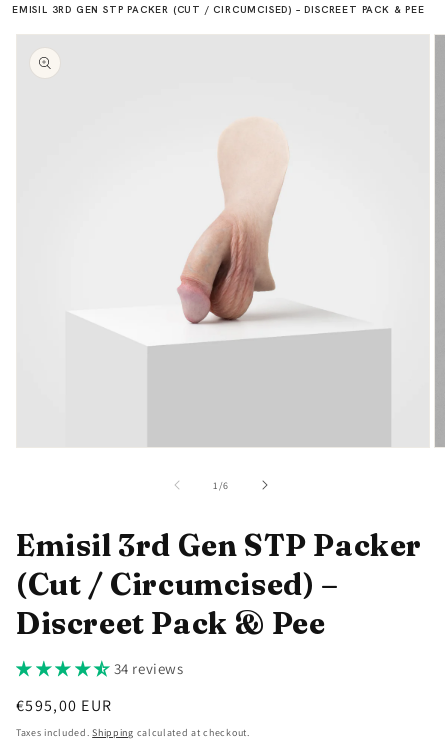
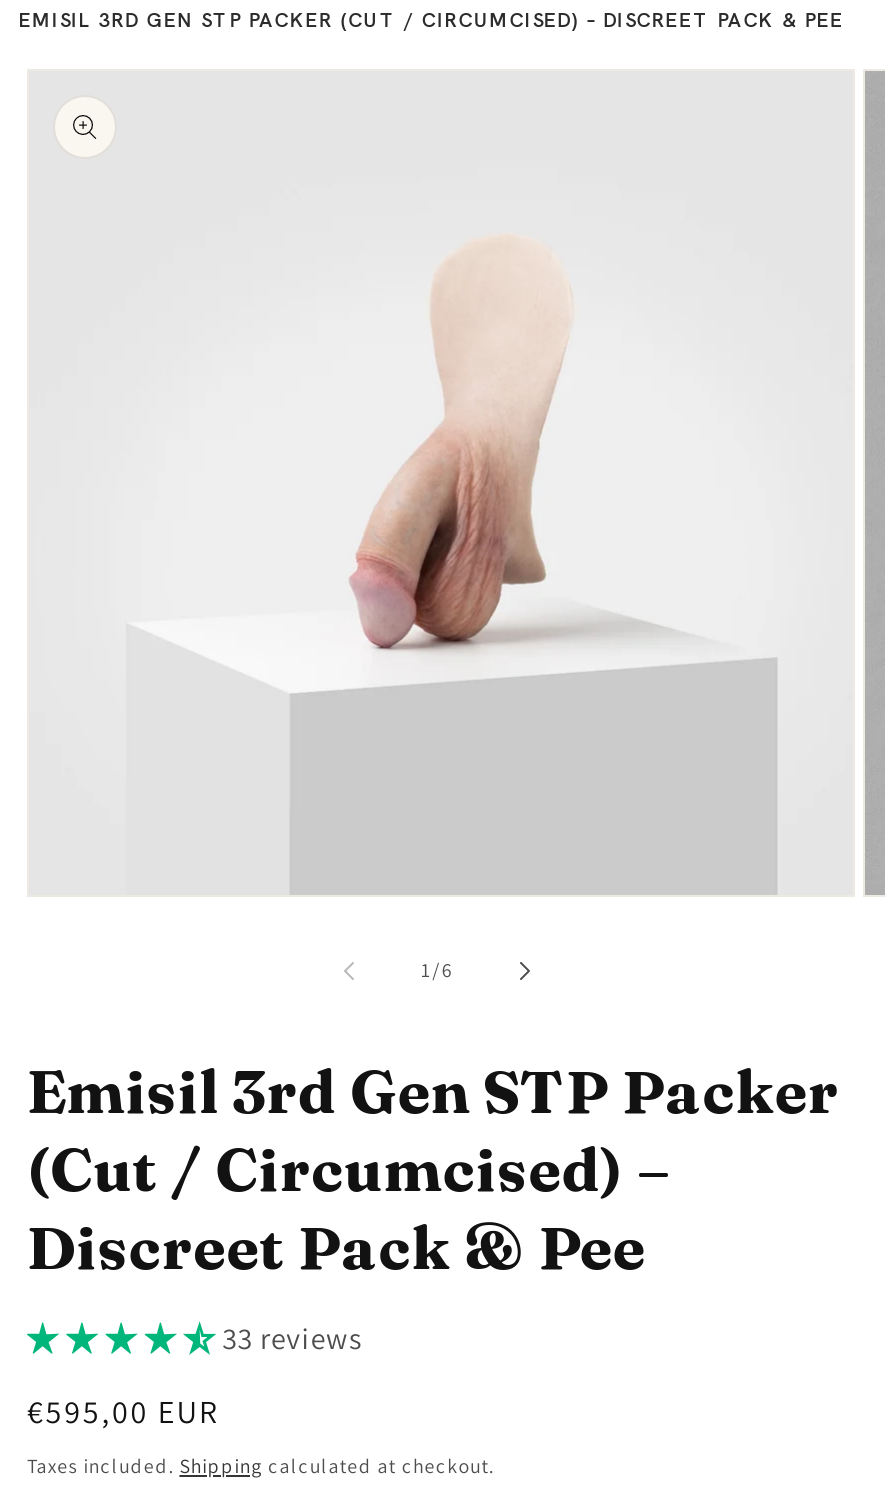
[114,659,184,678] 34 reviews -> [222,1318,362,1356] 33 reviews

